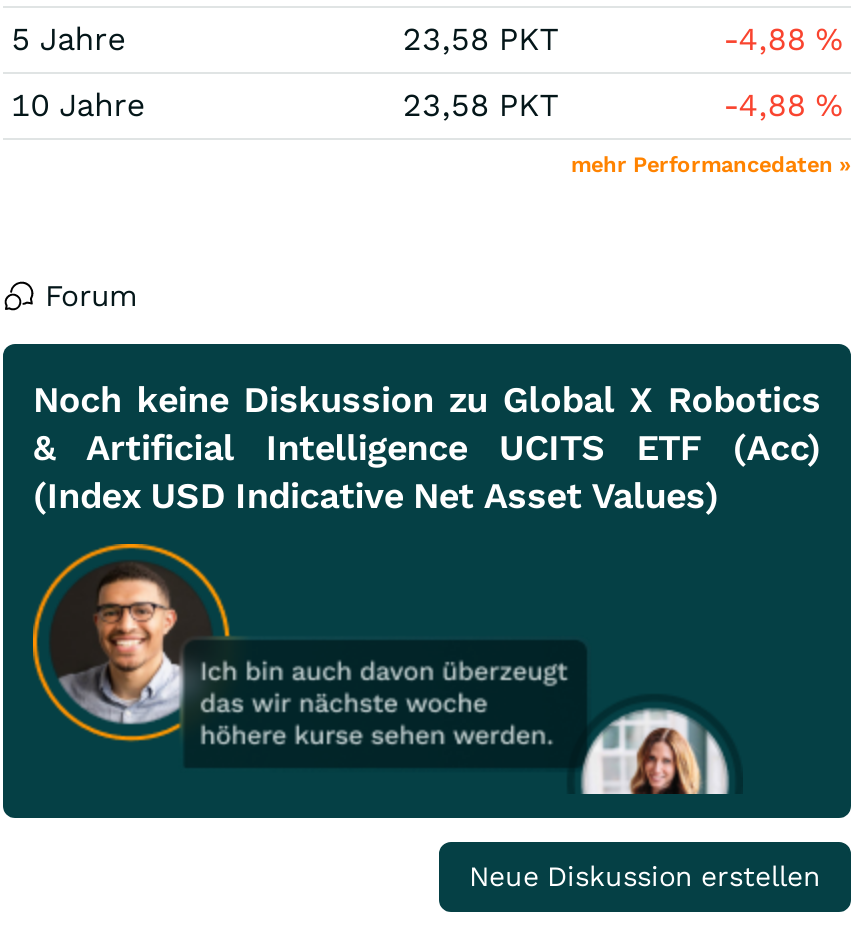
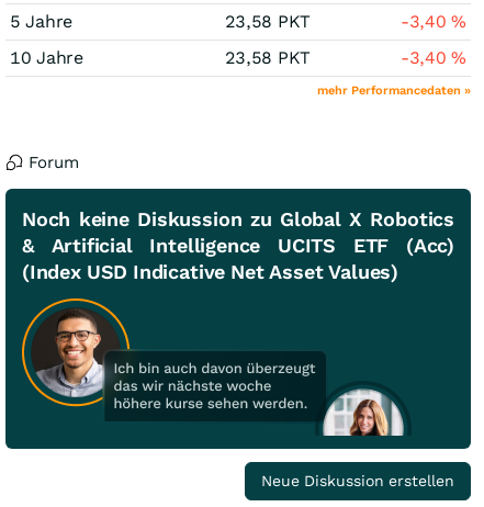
[723,20,843,58] -4,88% -> [401,11,466,32] -3,40%
[723,86,843,124] -4,88% -> [401,47,466,68] -3,40%

